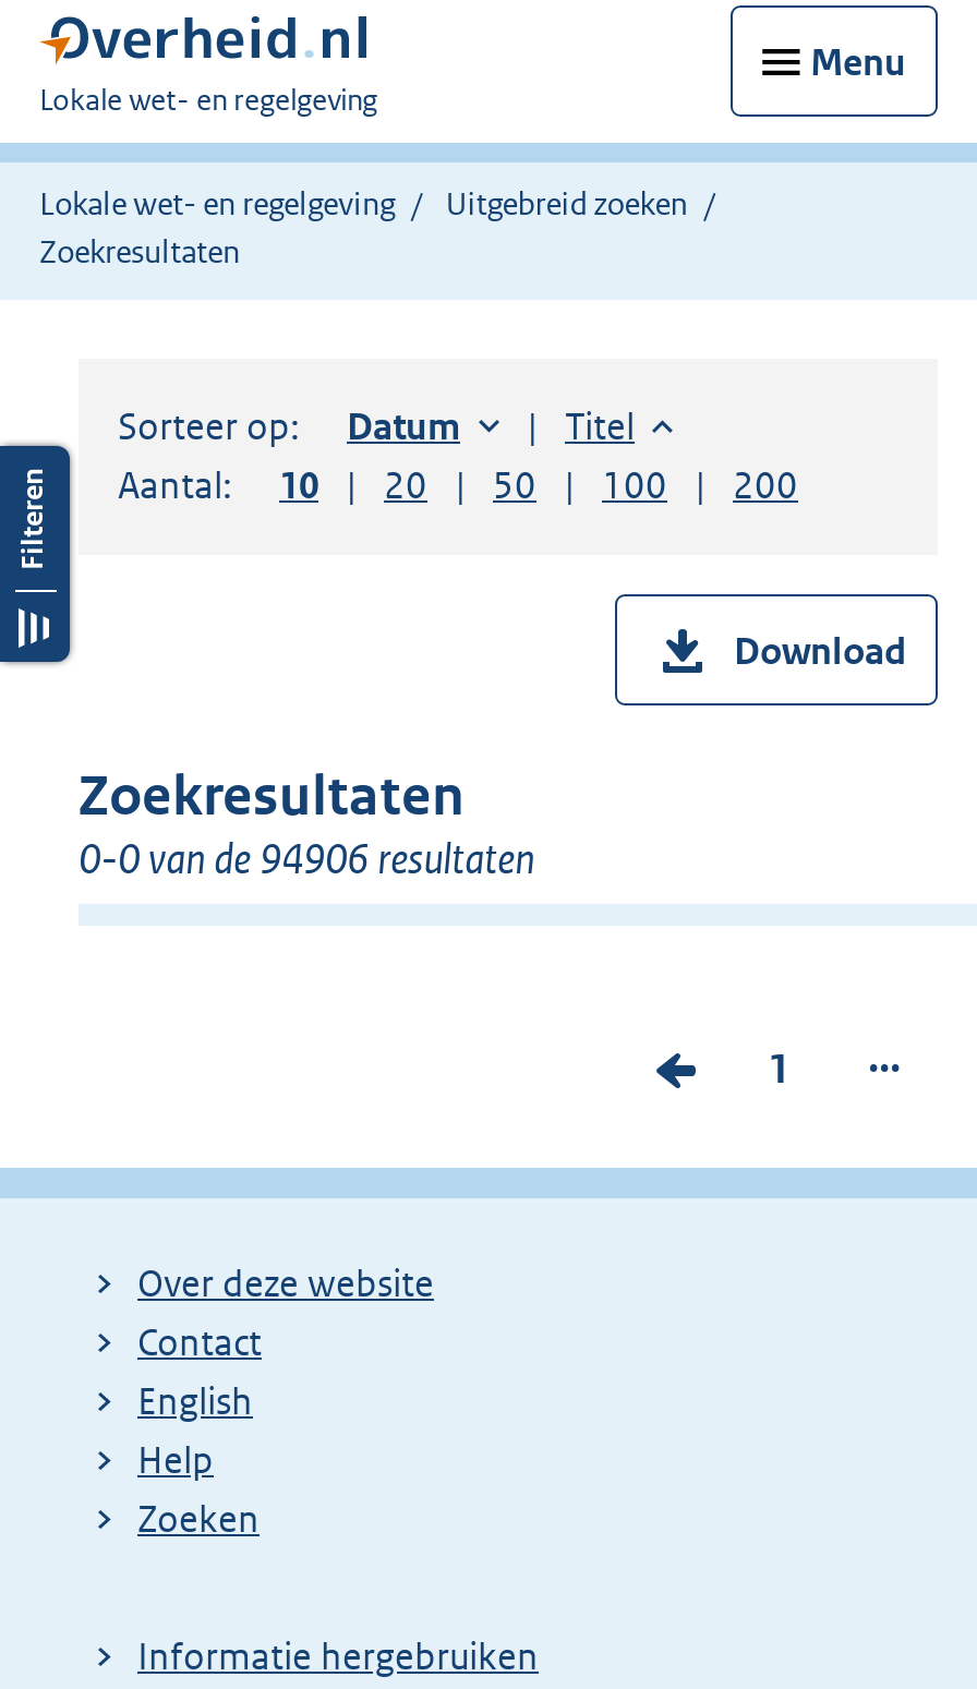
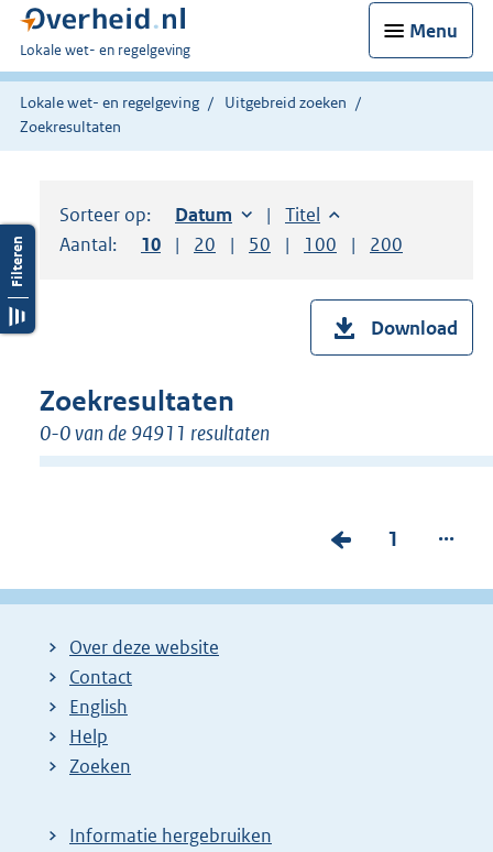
[79,833,534,884] 0-0 van de 94906 resultaten -> [40,420,270,445] 0-0 van de 94911 resultaten

